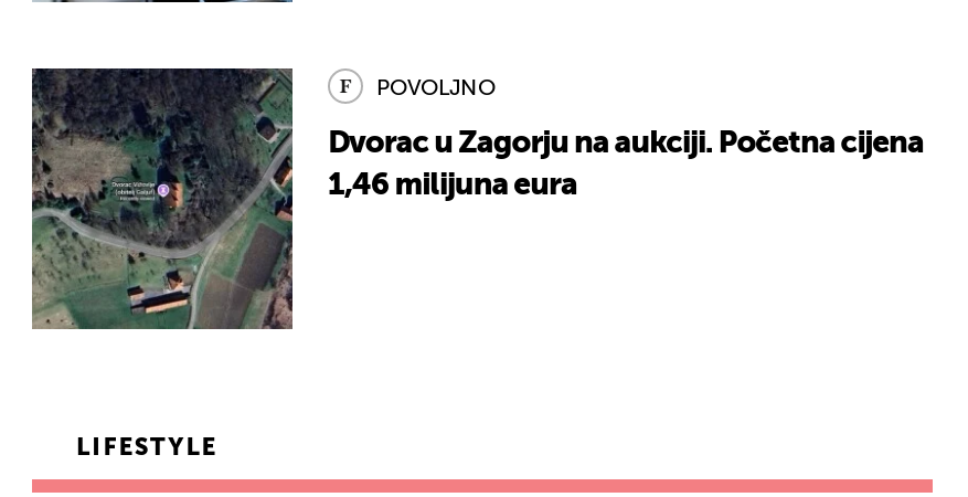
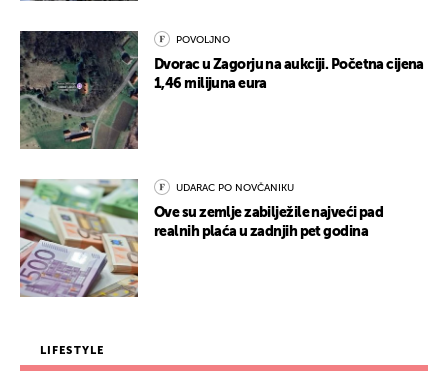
none -> [19,179,383,298] [image] | UDARAC PO NOVČANIKU | Ove su zemlje zabilježile najveći pad | realnih plaća u zadnjih pet godina

